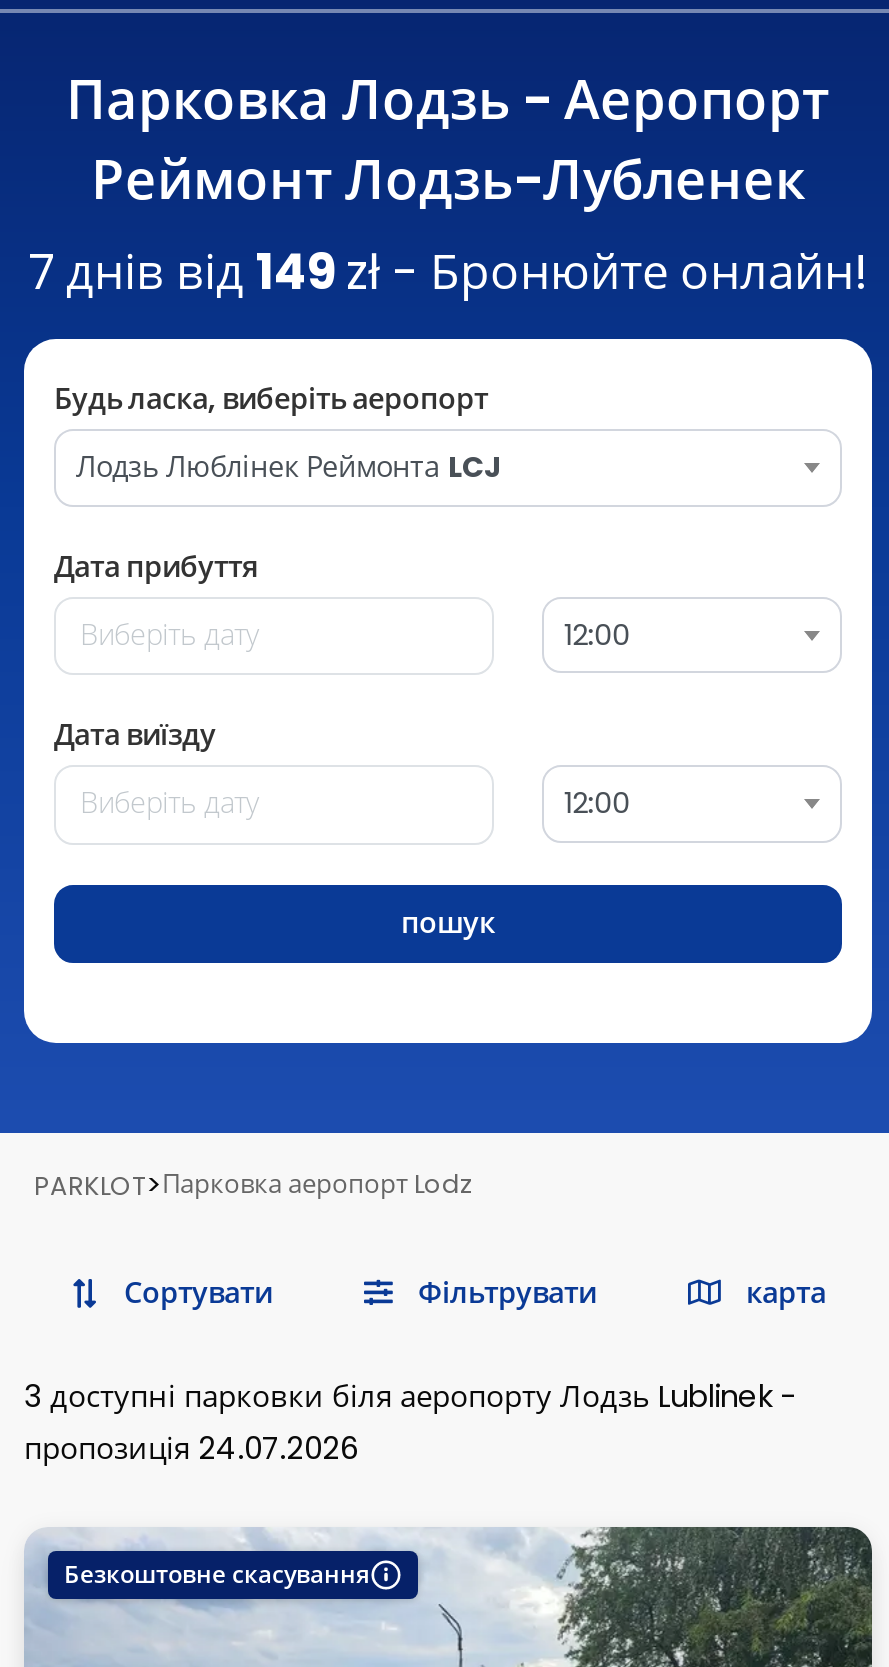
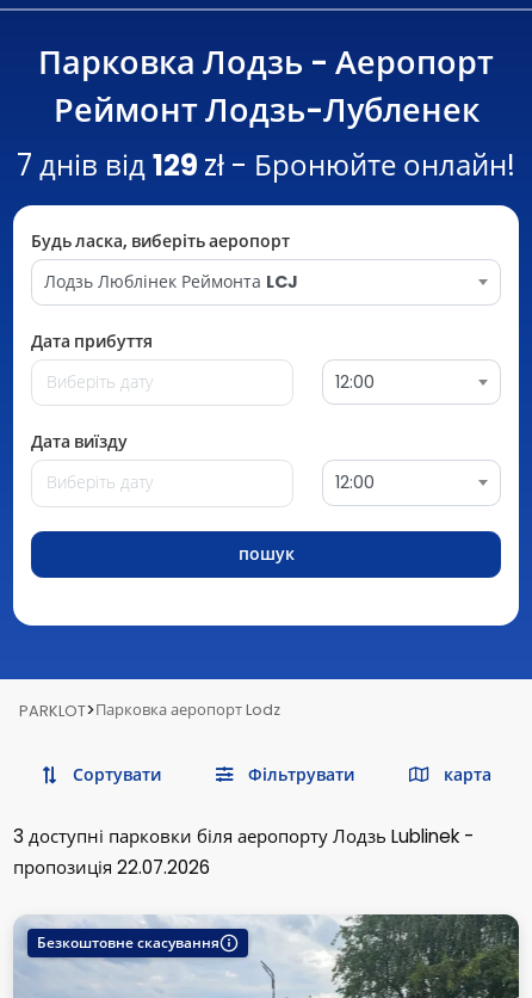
[28,239,868,305] 7 днів від 149 zł - Бронюйте онлайн! -> [17,146,515,185] 7 днів від 129 zł - Бронюйте онлайн!
[24,1427,358,1469] пропозиція 24.07.2026 -> [13,855,210,880] пропозиція 22.07.2026

